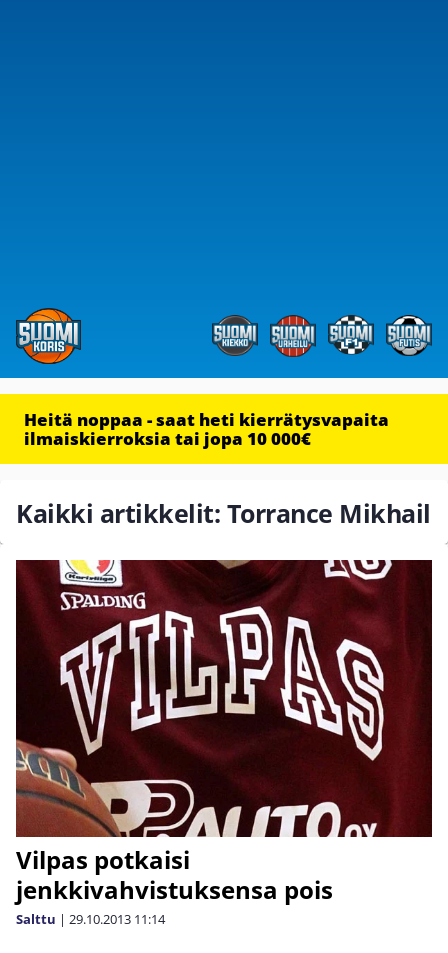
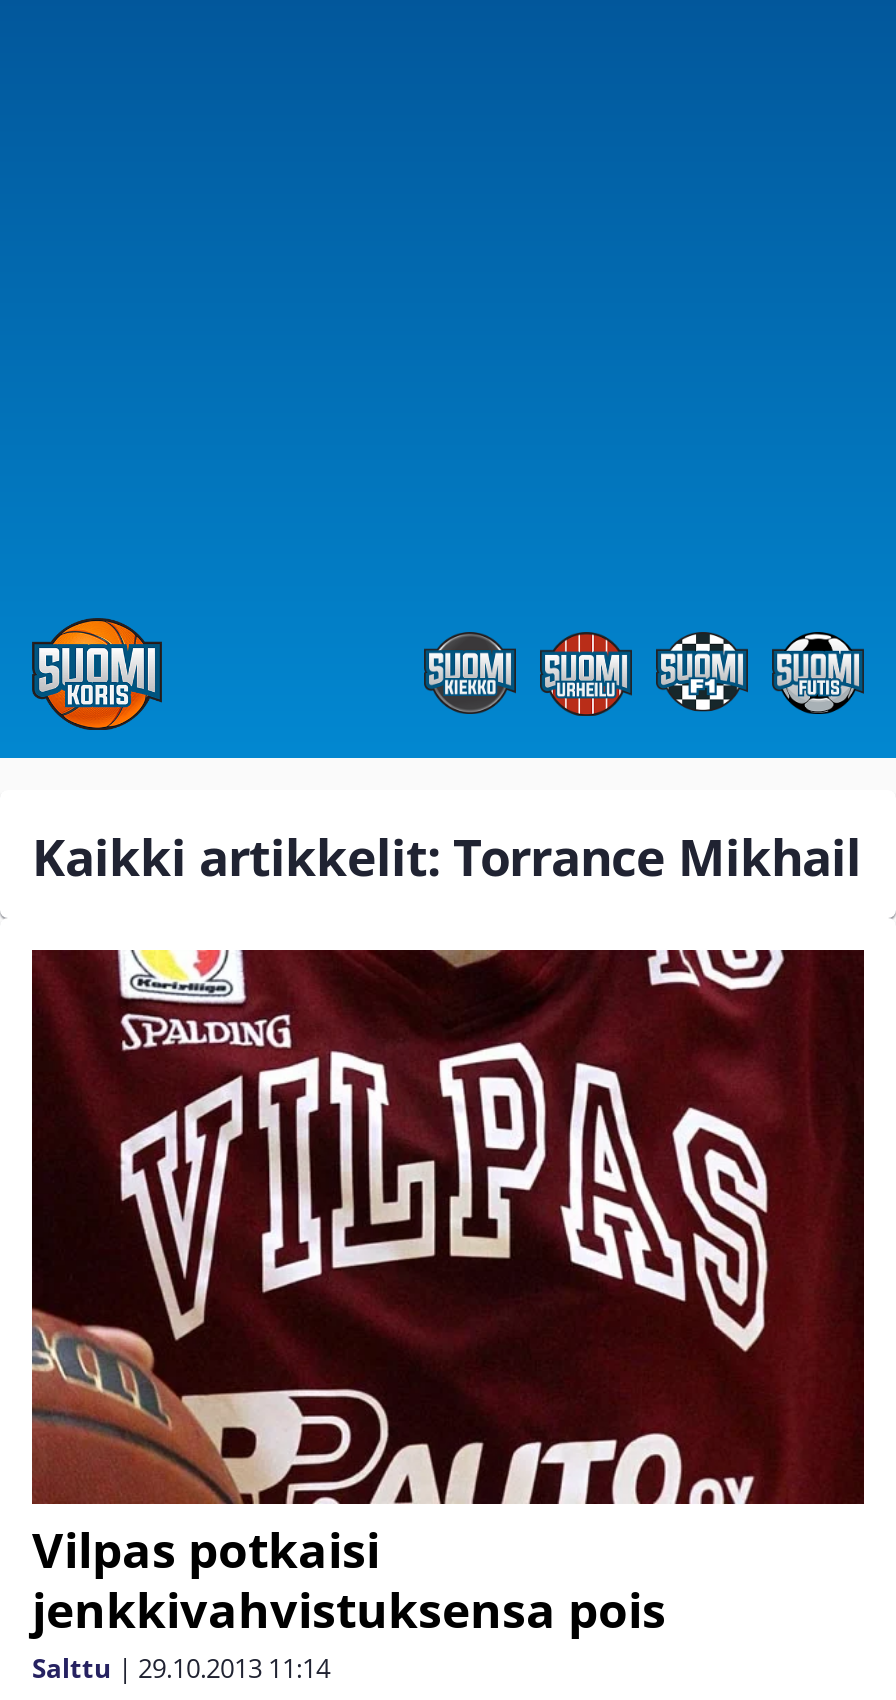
[24,408,389,450] Heitä noppaa - saat heti kierrätysvapaita | ilmaiskierroksia tai jopa 10 000€ -> none

